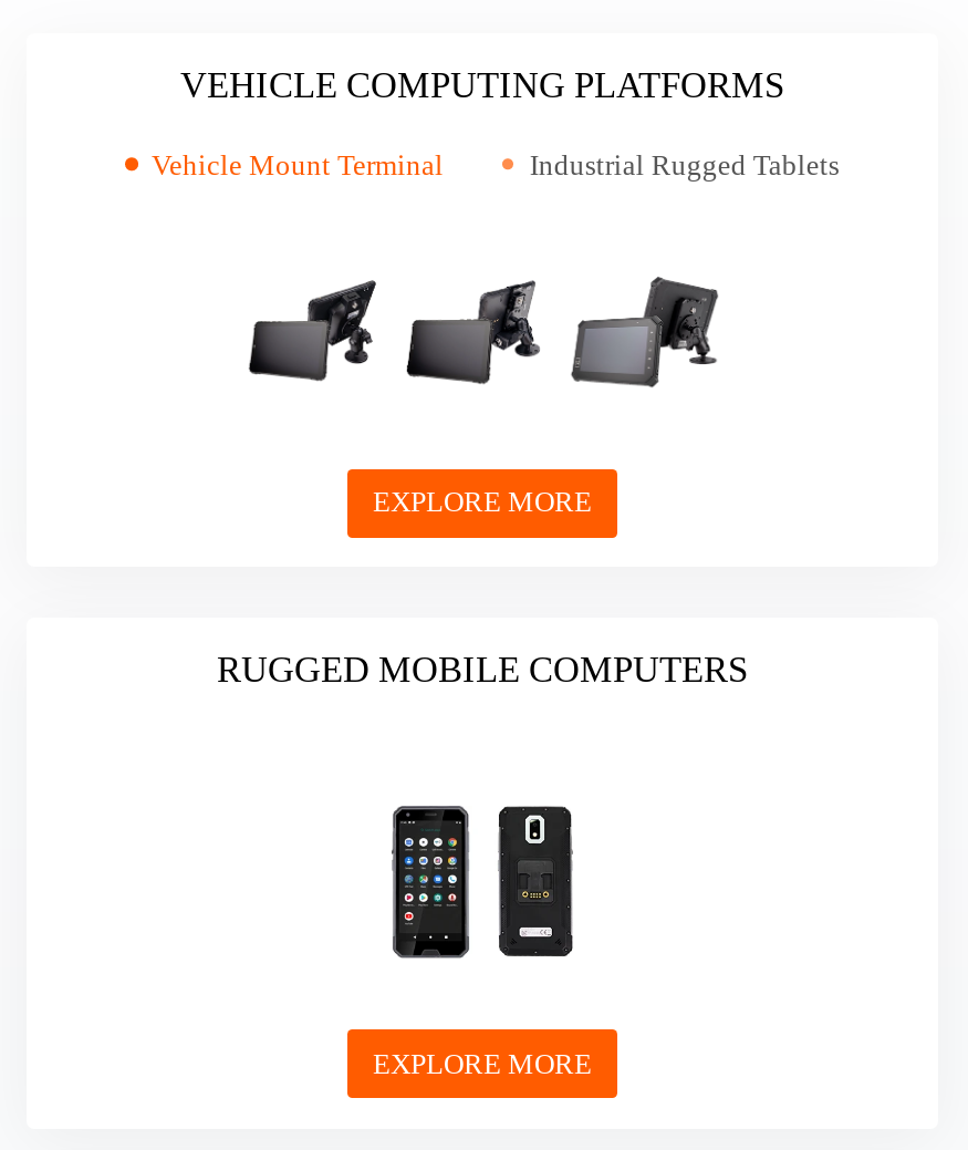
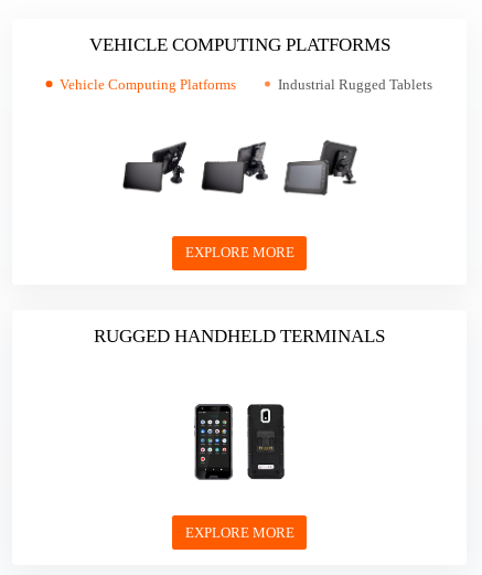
[152,147,450,181] Vehicle Mount Terminal -> [59,76,239,92] Vehicle Computing Platforms
[217,648,748,690] RUGGED MOBILE COMPUTERS -> [94,325,385,346] RUGGED HANDHELD TERMINALS

